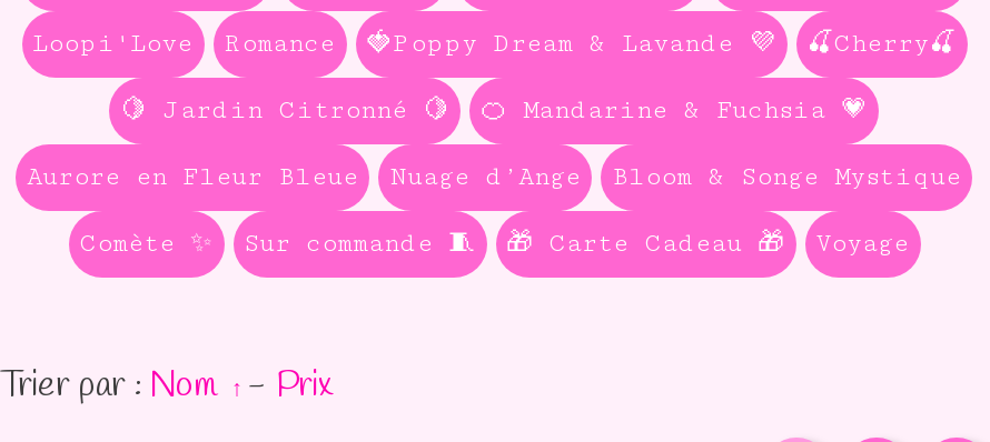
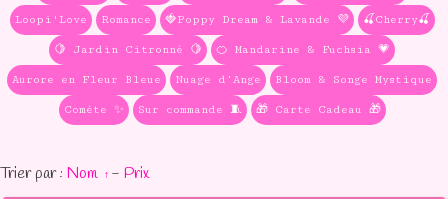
[815,229,909,258] Voyage -> none

